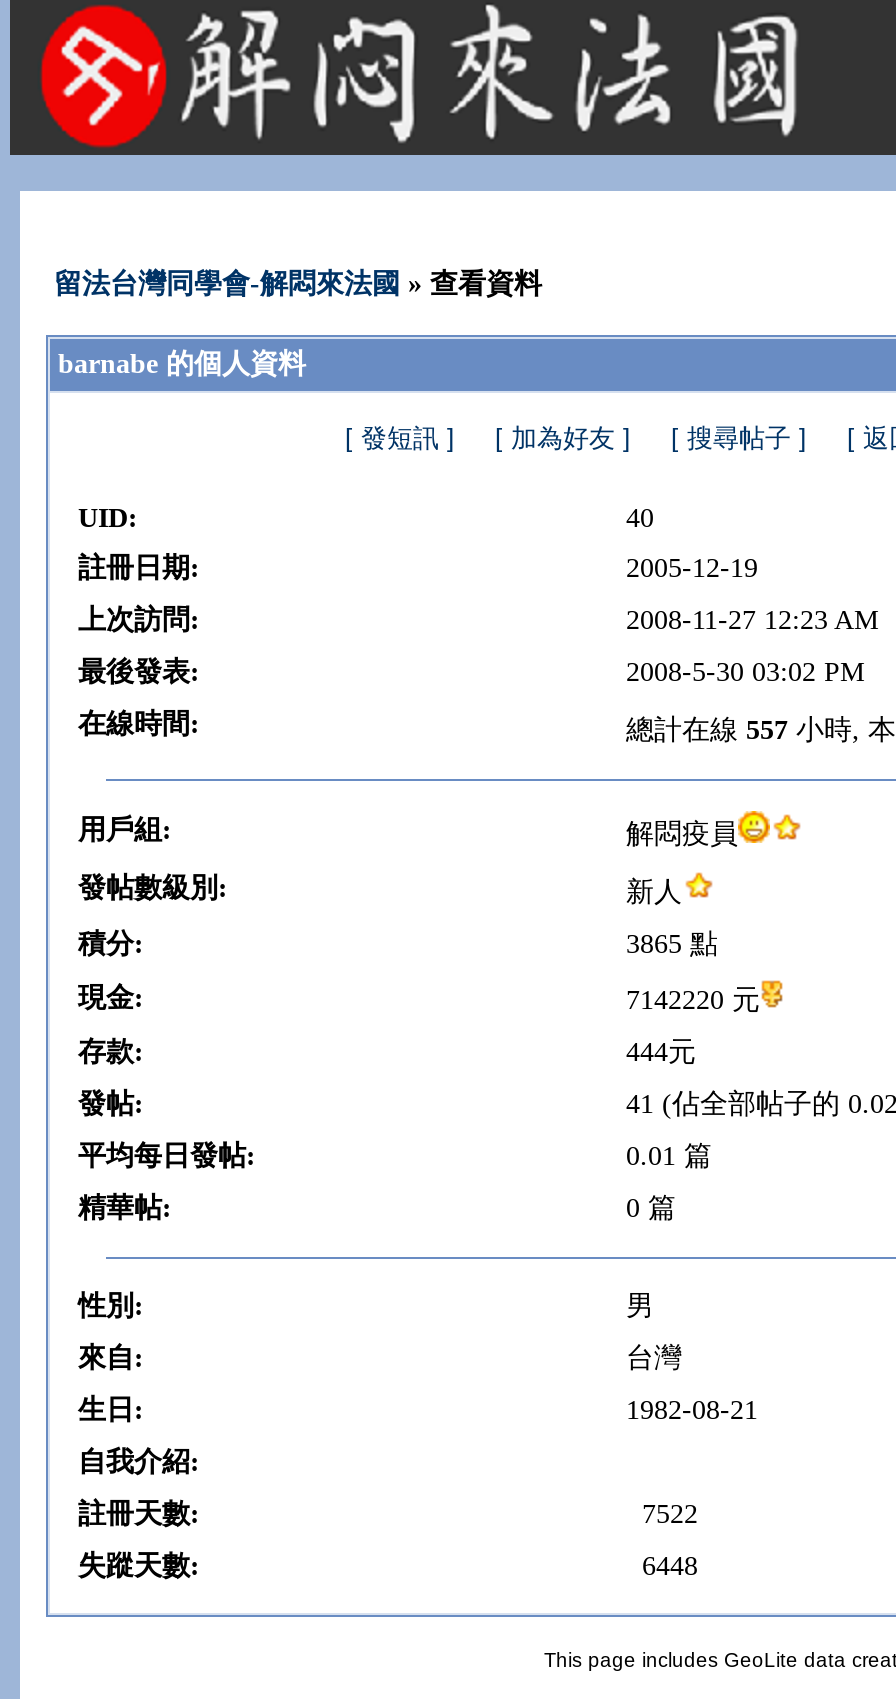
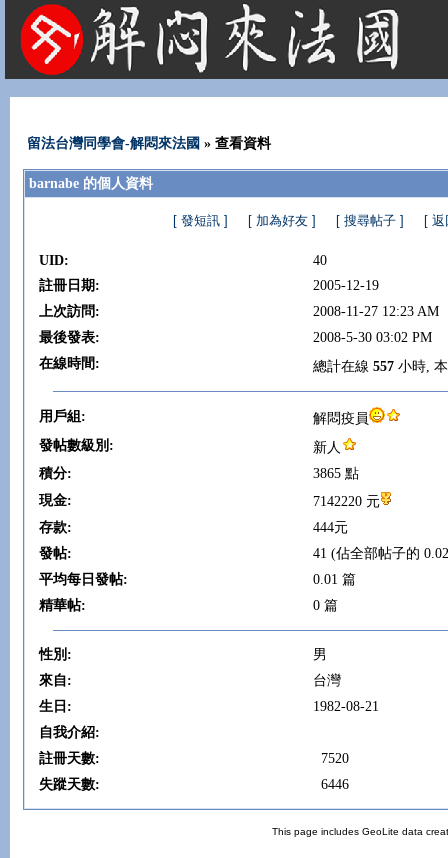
[626,1499,698,1529] 7522 -> [313,751,349,766] 7520
[626,1551,698,1581] 6448 -> [313,777,349,792] 6446

